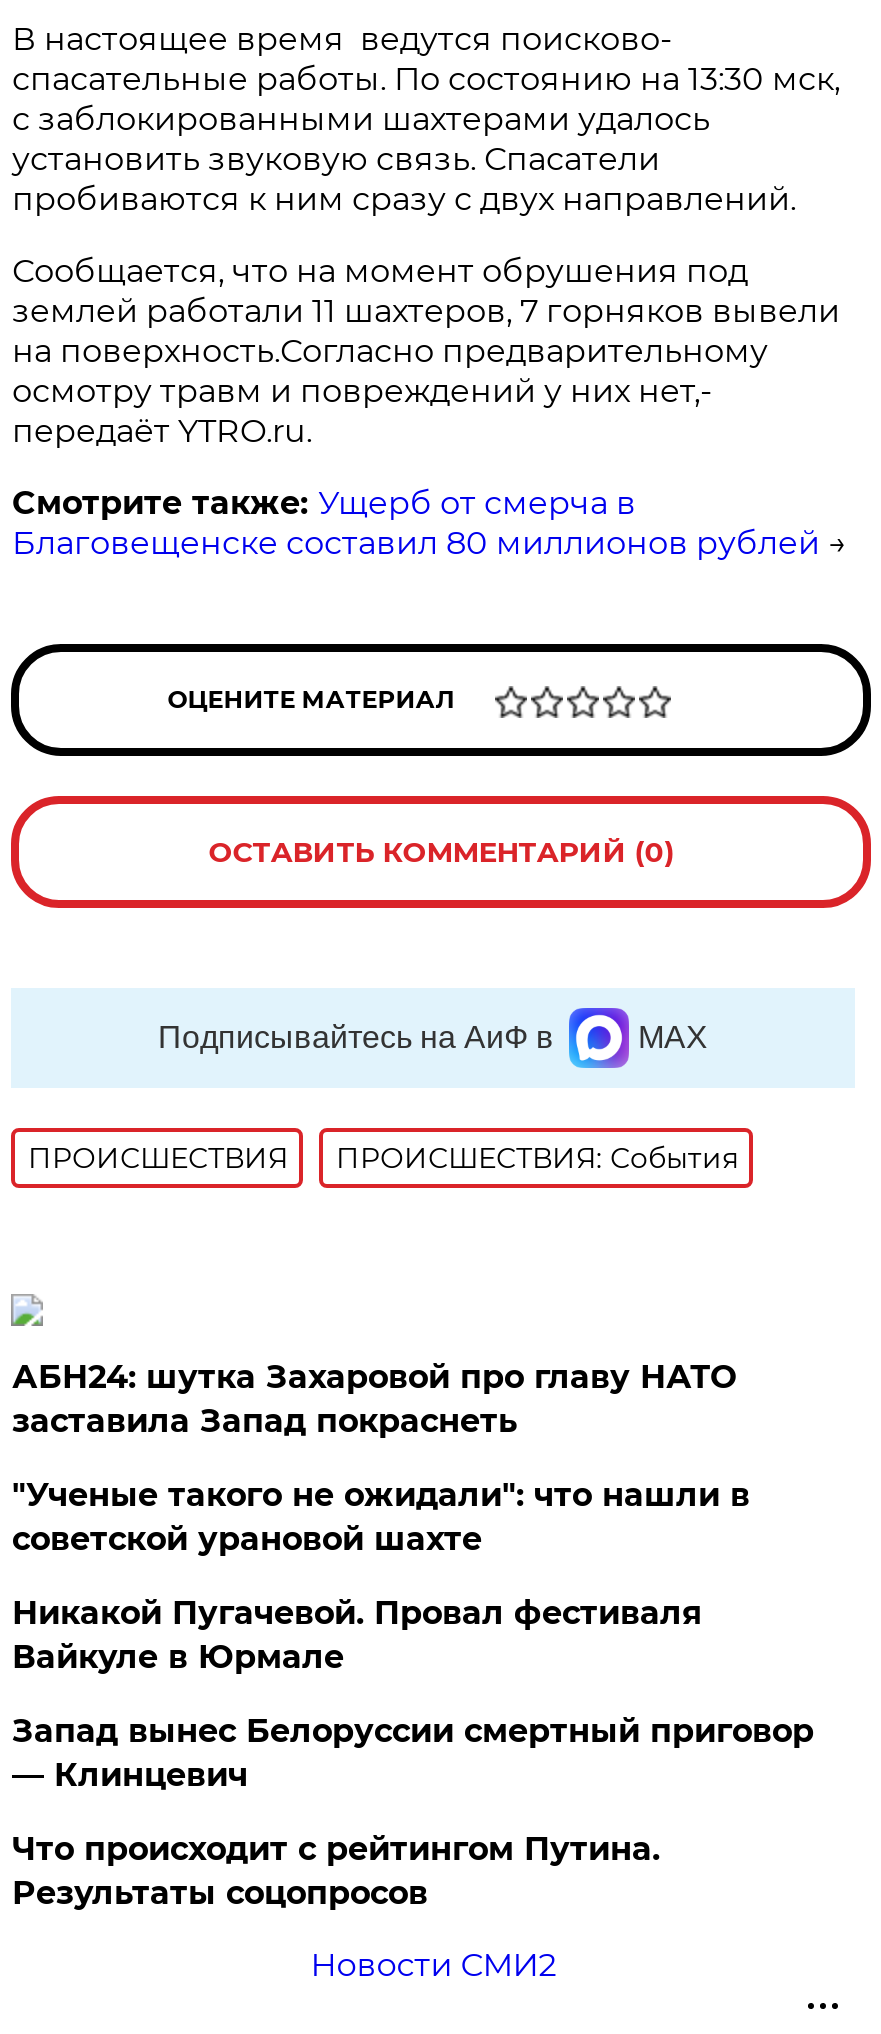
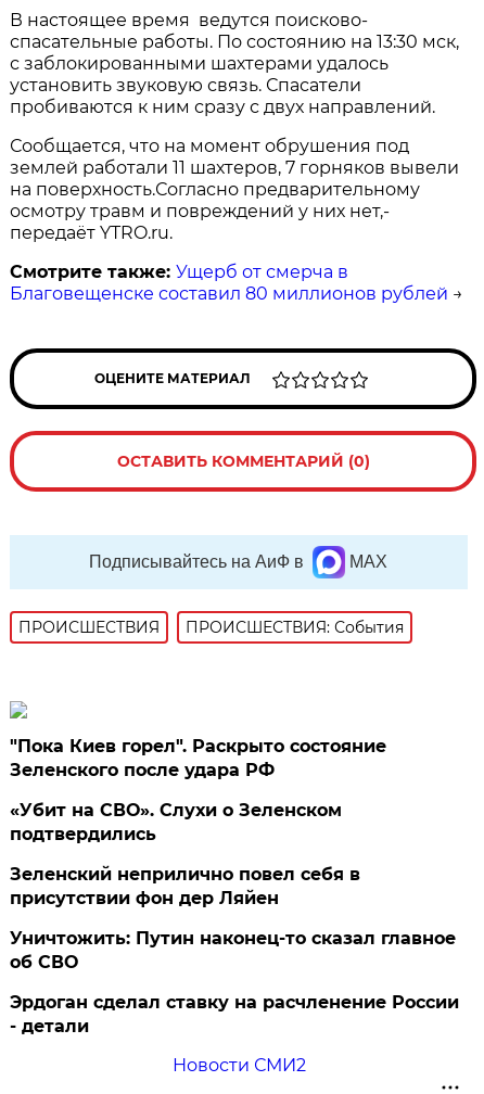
[12,1358,736,1440] АБН24: шутка Захаровой про главу НАТО | заставила Запад покраснеть -> [10,736,387,780] "Пока Киев горел". Раскрыто состояние | Зеленского после удара РФ
[12,1476,750,1558] "Ученые такого не ожидали": что нашли в | советской урановой шахте -> [10,800,342,844] «Убит на СВО». Слухи о Зеленском | подтвердились
[12,1594,702,1676] Никакой Пугачевой. Провал фестиваля | Вайкуле в Юрмале -> [10,864,361,909] Зеленский неприлично повел cебя в | присутствии фон дер Ляйен
[12,1712,814,1794] Запад вынес Белоруссии смертный приговор | — Клинцевич -> [10,928,456,973] Уничтожить: Путин наконец-то сказал главное | об СВО
[12,1830,660,1912] Что происходит с рейтингом Путина. | Результаты соцопросов -> [10,992,459,1037] Эрдоган сделал ставку на расчленение России | - детали

